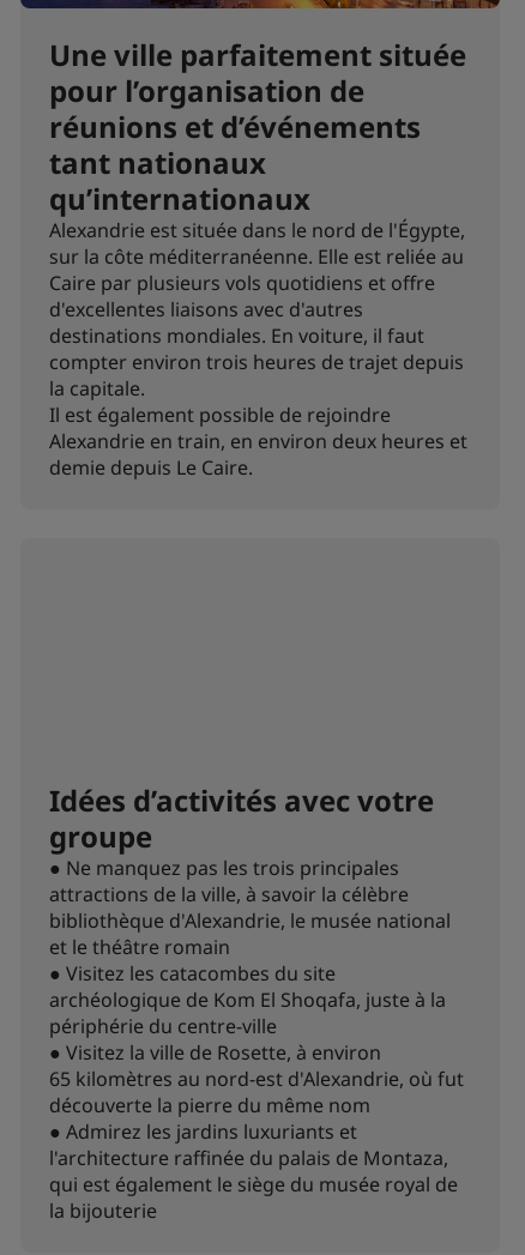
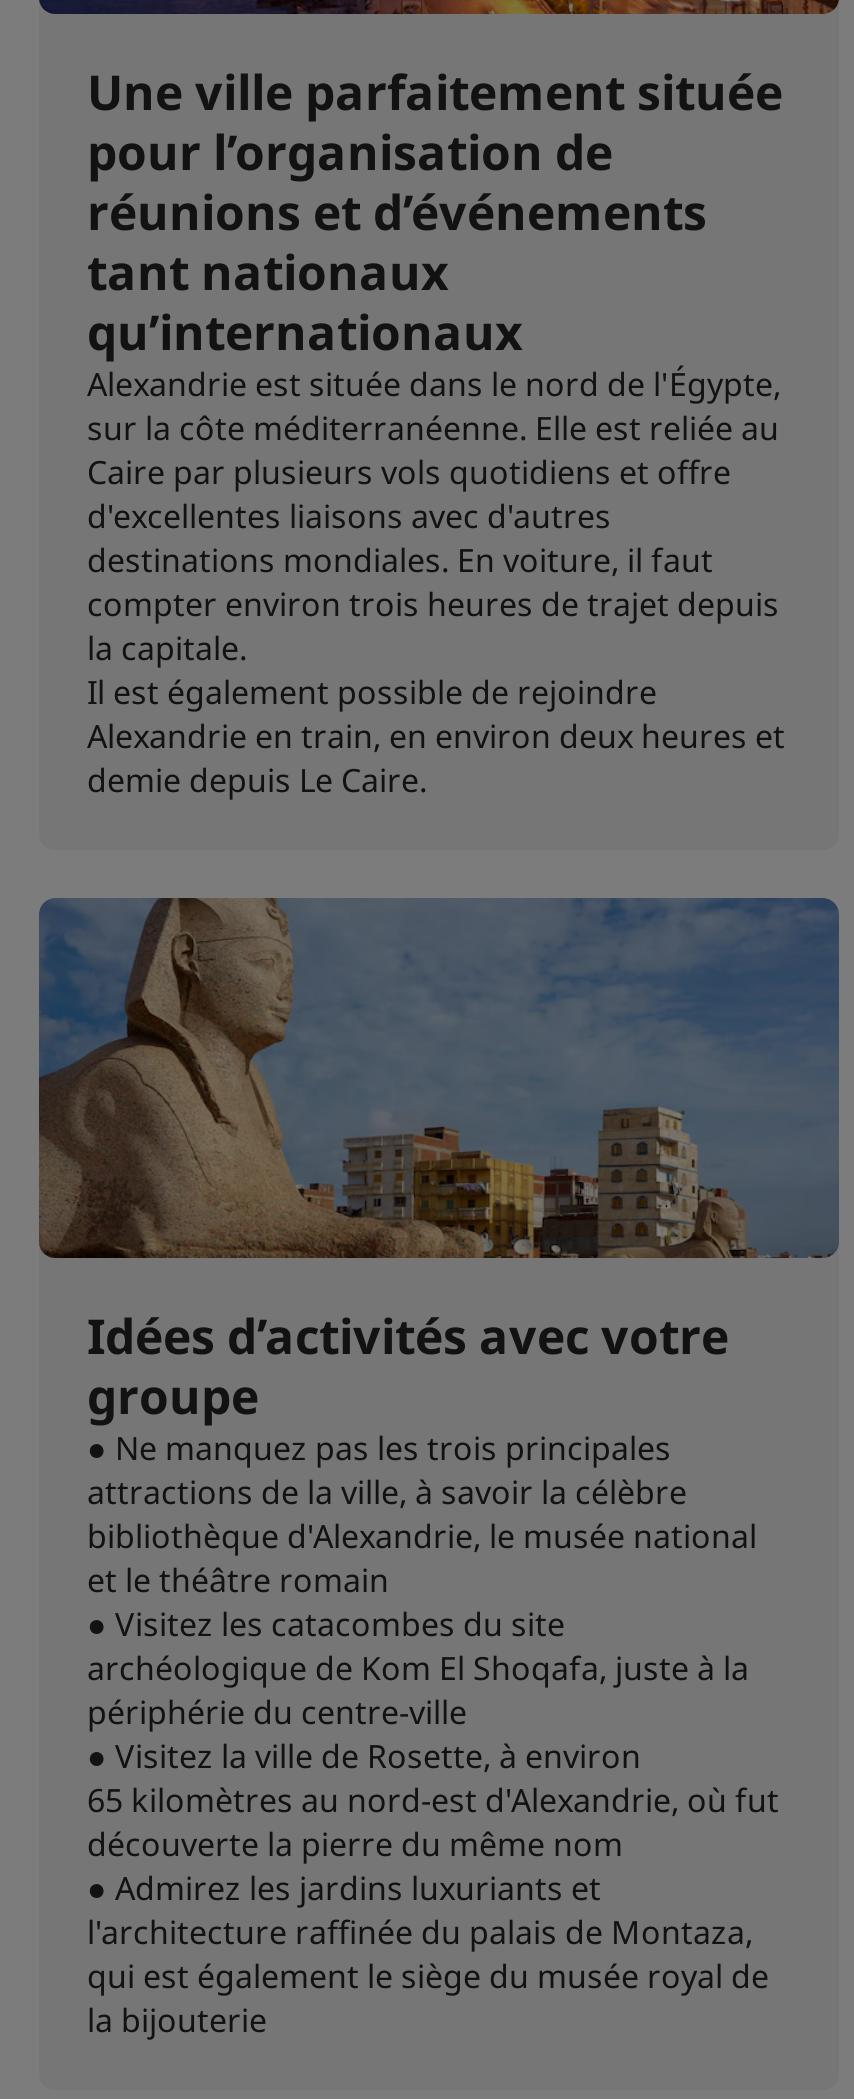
none -> [37,896,841,1260] [image]

